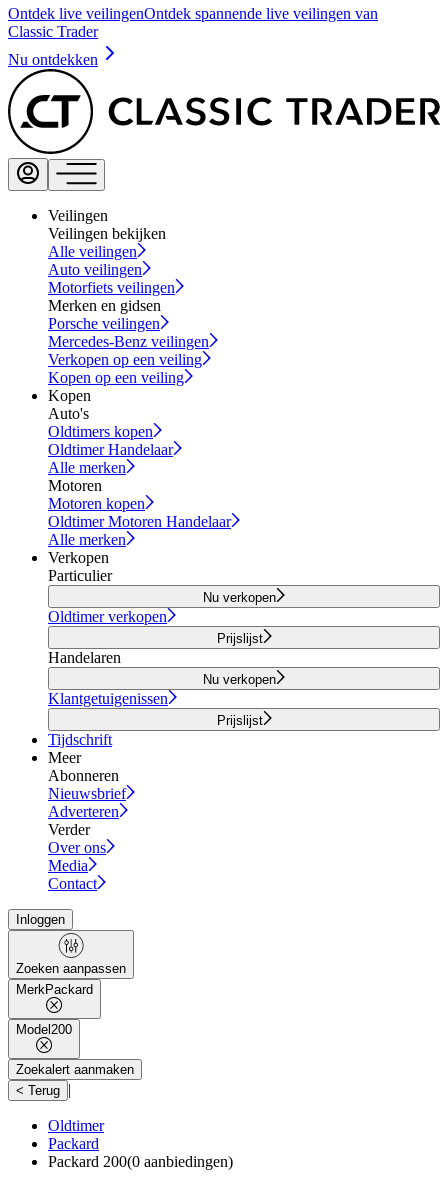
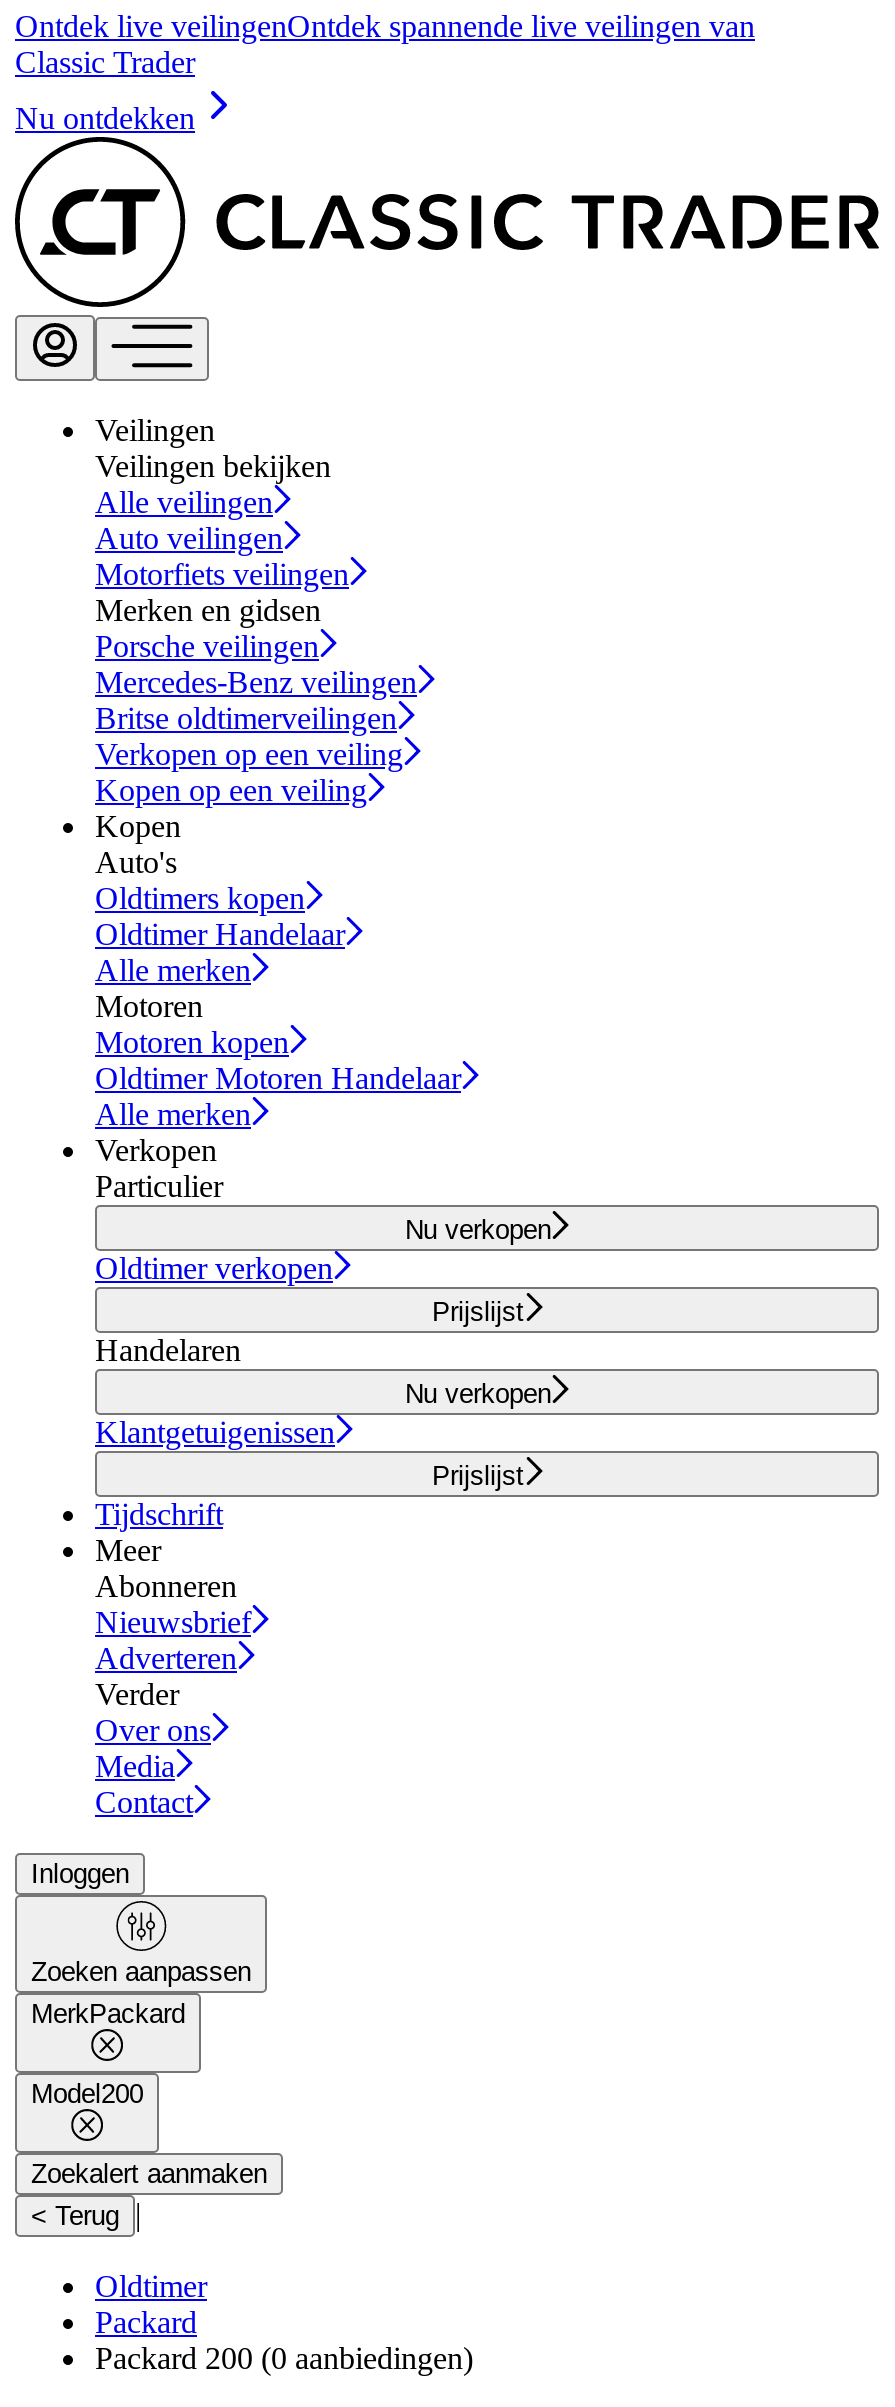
none -> [95,701,397,735] Britse oldtimerveilingen

